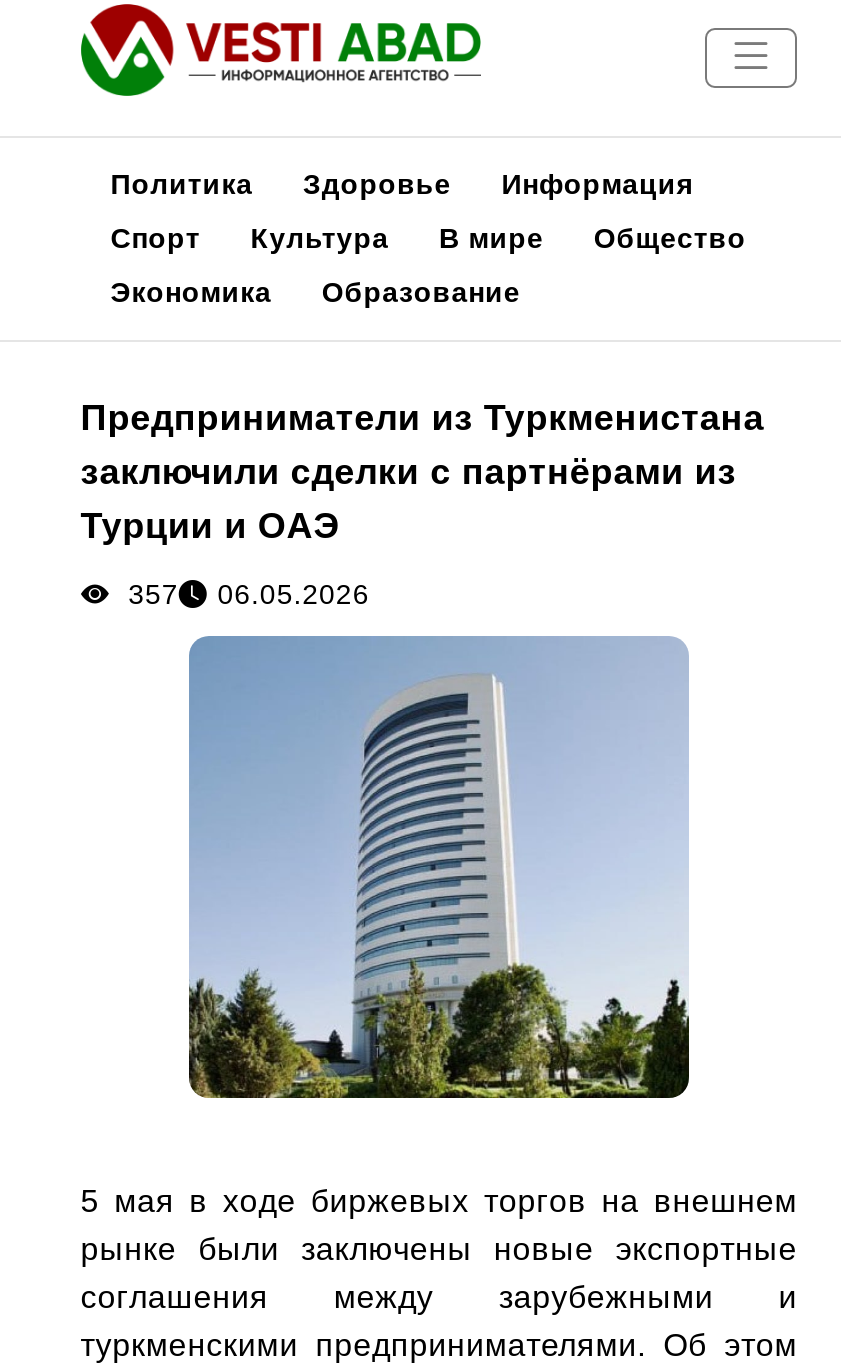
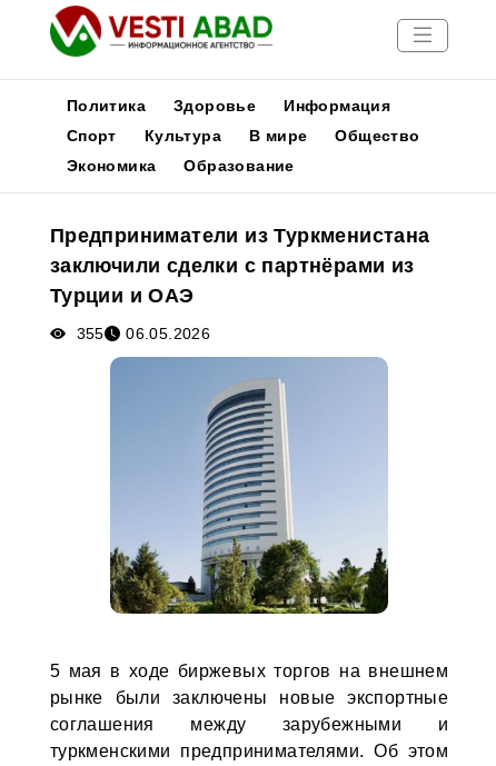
[119,578,369,610] 357 06.05.2026 -> [71,325,210,342] 355 06.05.2026

